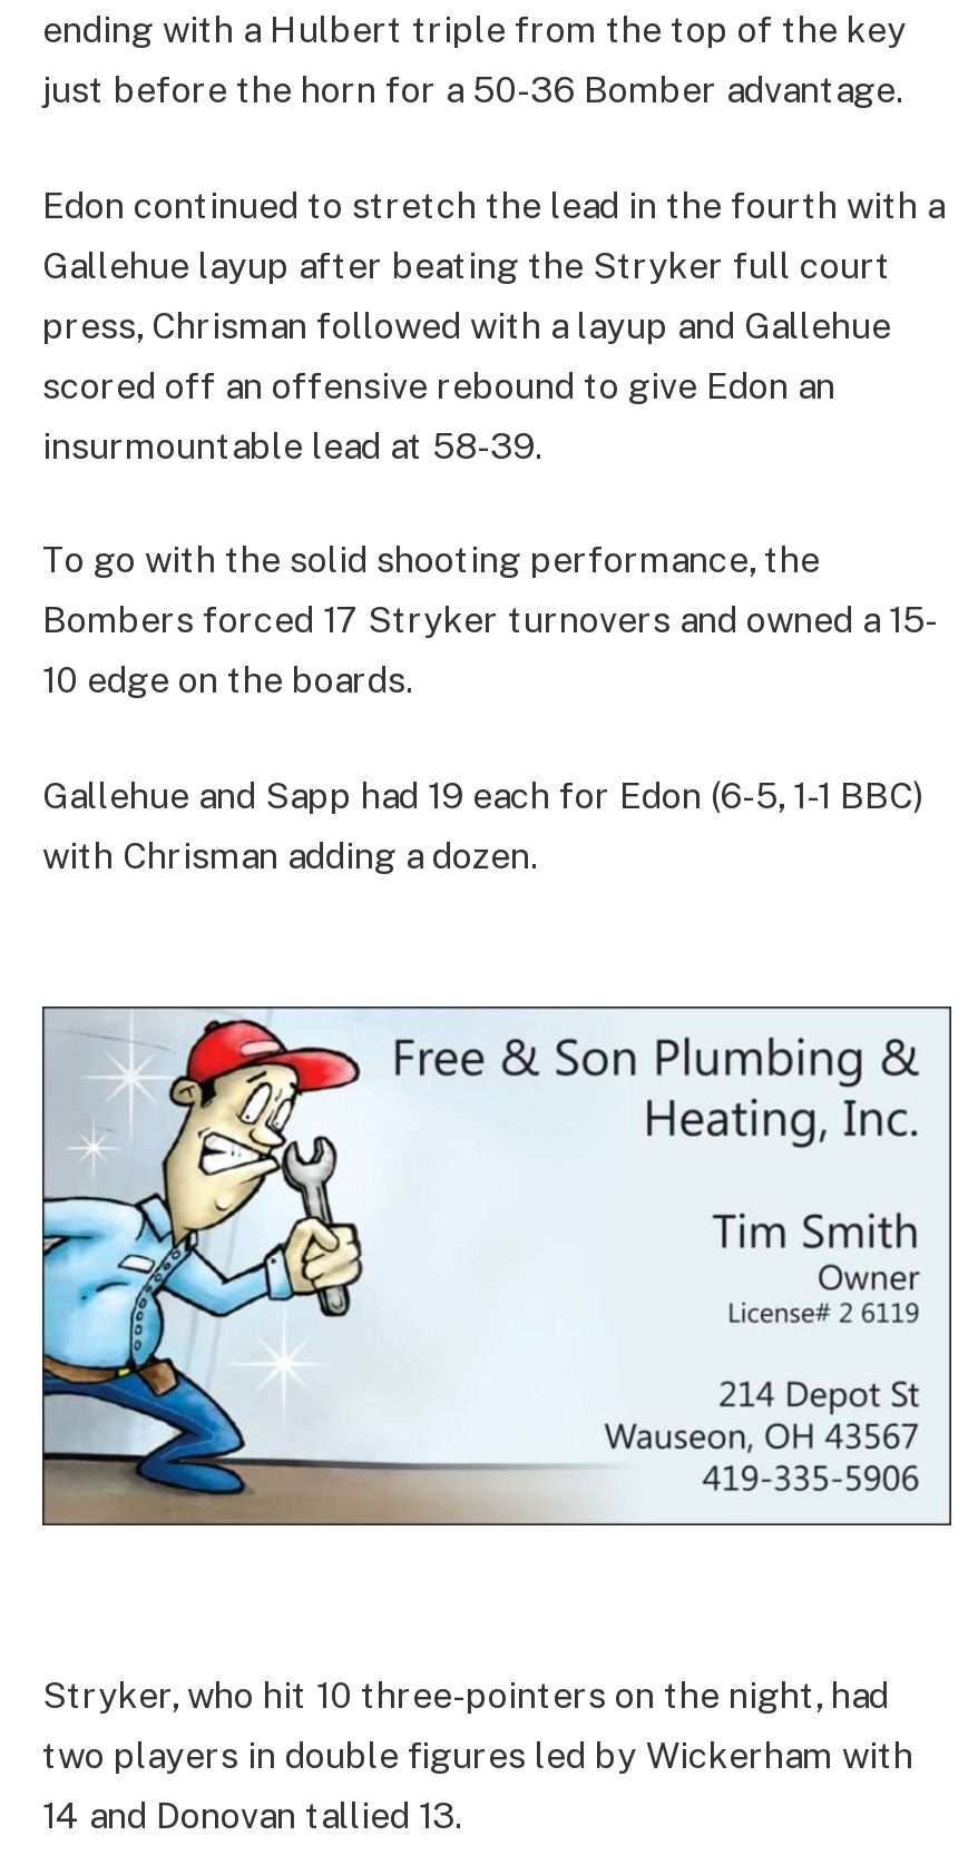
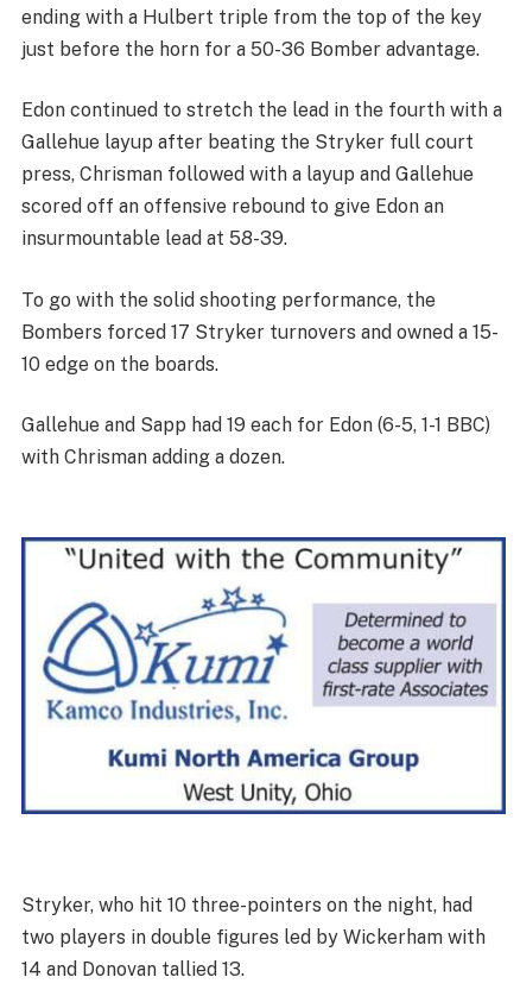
[40,1007,951,1528] [image] -> [20,536,507,815] [image]

